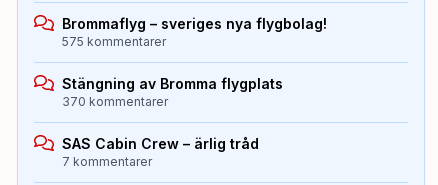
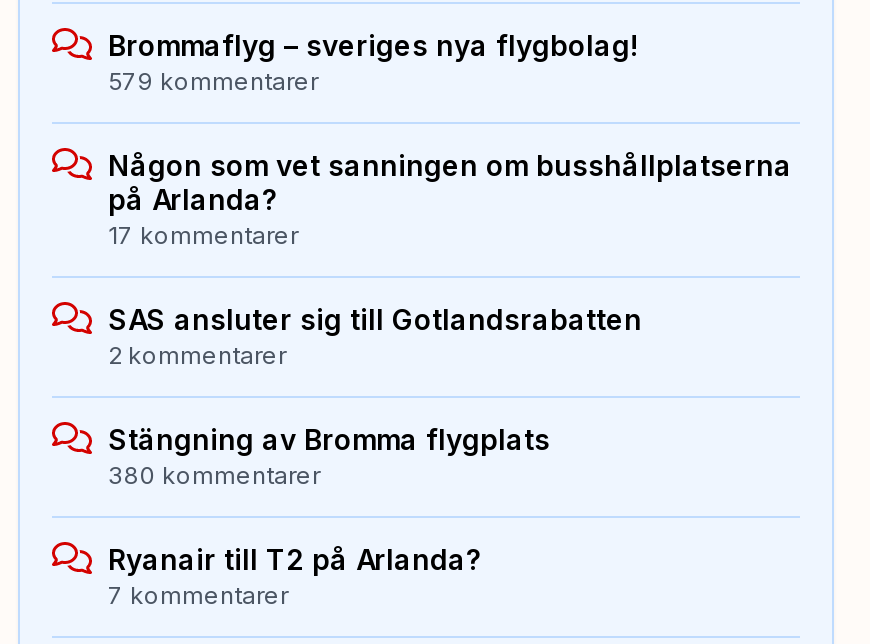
[62,34,166,49] 575 kommentarer -> [108,66,792,370] 579 kommentarer | Någon som vet sanningen om busshållplatserna | på Arlanda? | 17 kommentarer | SAS ansluter sig till Gotlandsrabatten | 2 kommentarer
[62,94,168,109] 370 kommentarer -> [108,460,320,490] 380 kommentarer
[62,135,259,152] SAS Cabin Crew – ärlig tråd -> [108,542,482,576] Ryanair till T2 på Arlanda?

